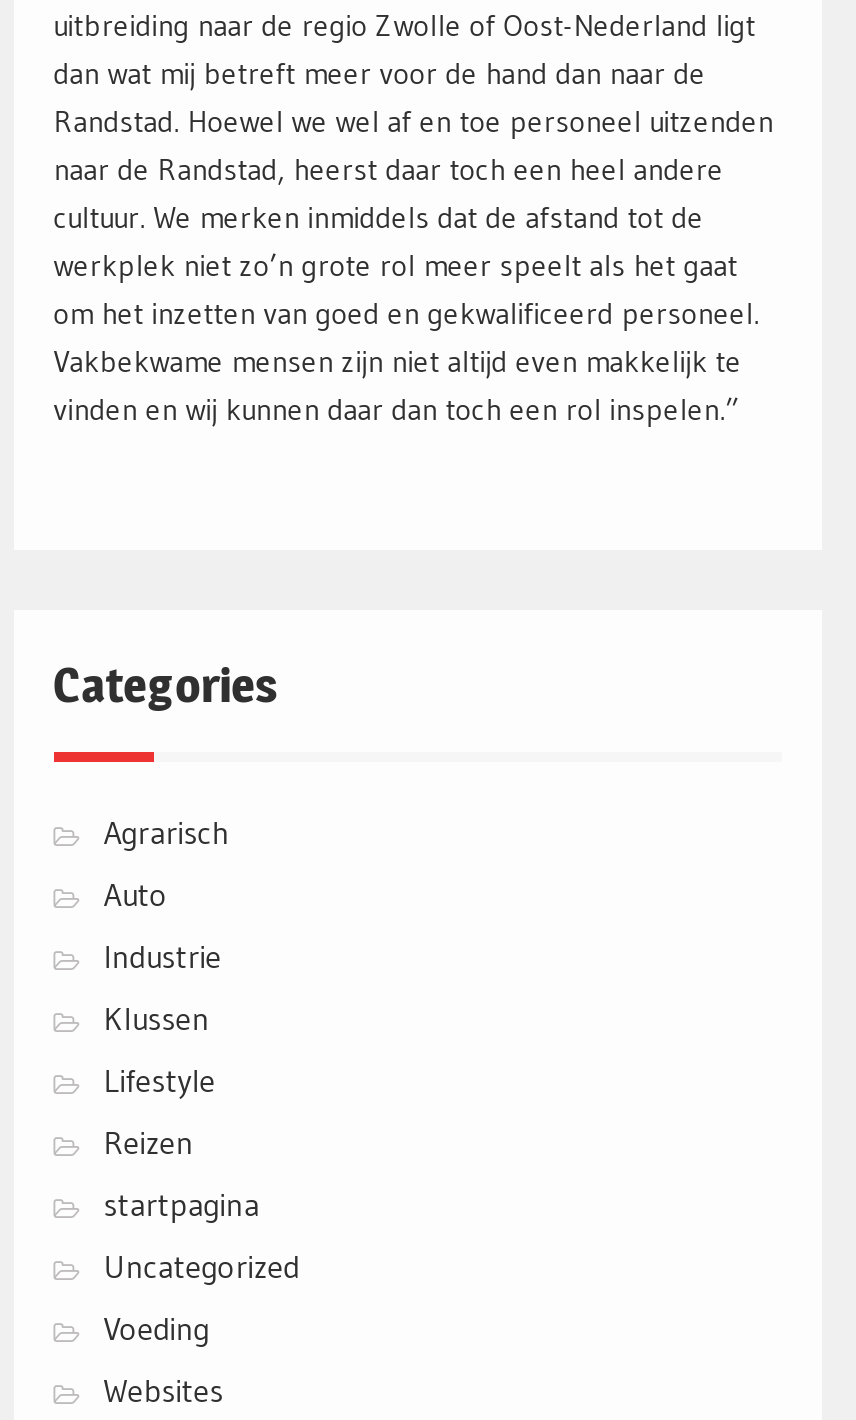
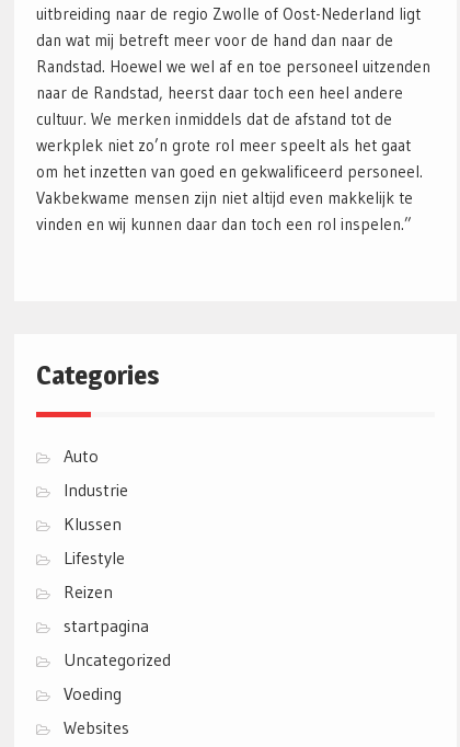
[103,811,229,851] Agrarisch -> none

